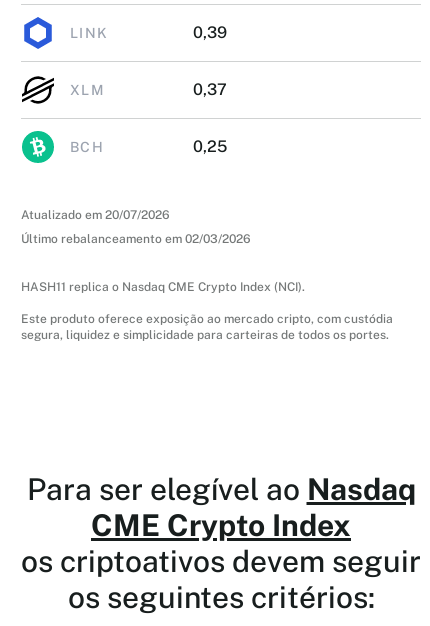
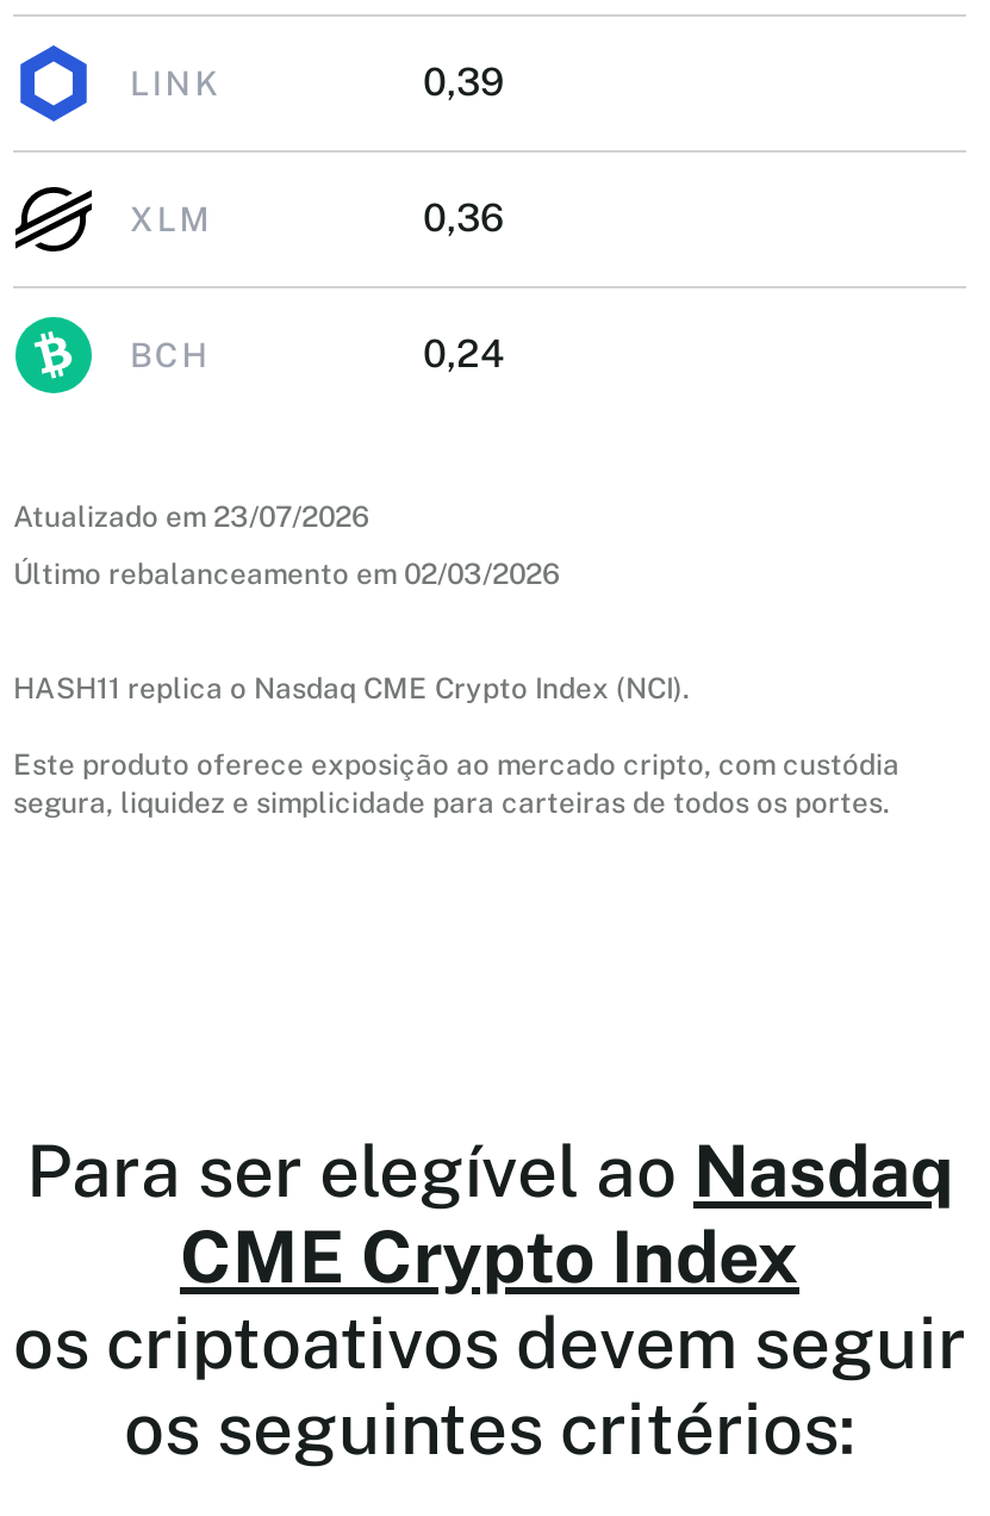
[193,80,227,99] 0,37 -> [423,195,504,241] 0,36
[193,137,227,156] 0,25 -> [423,331,504,377] 0,24
[21,208,170,222] Atualizado em 20/07/2026 -> [13,501,371,534] Atualizado em 23/07/2026

